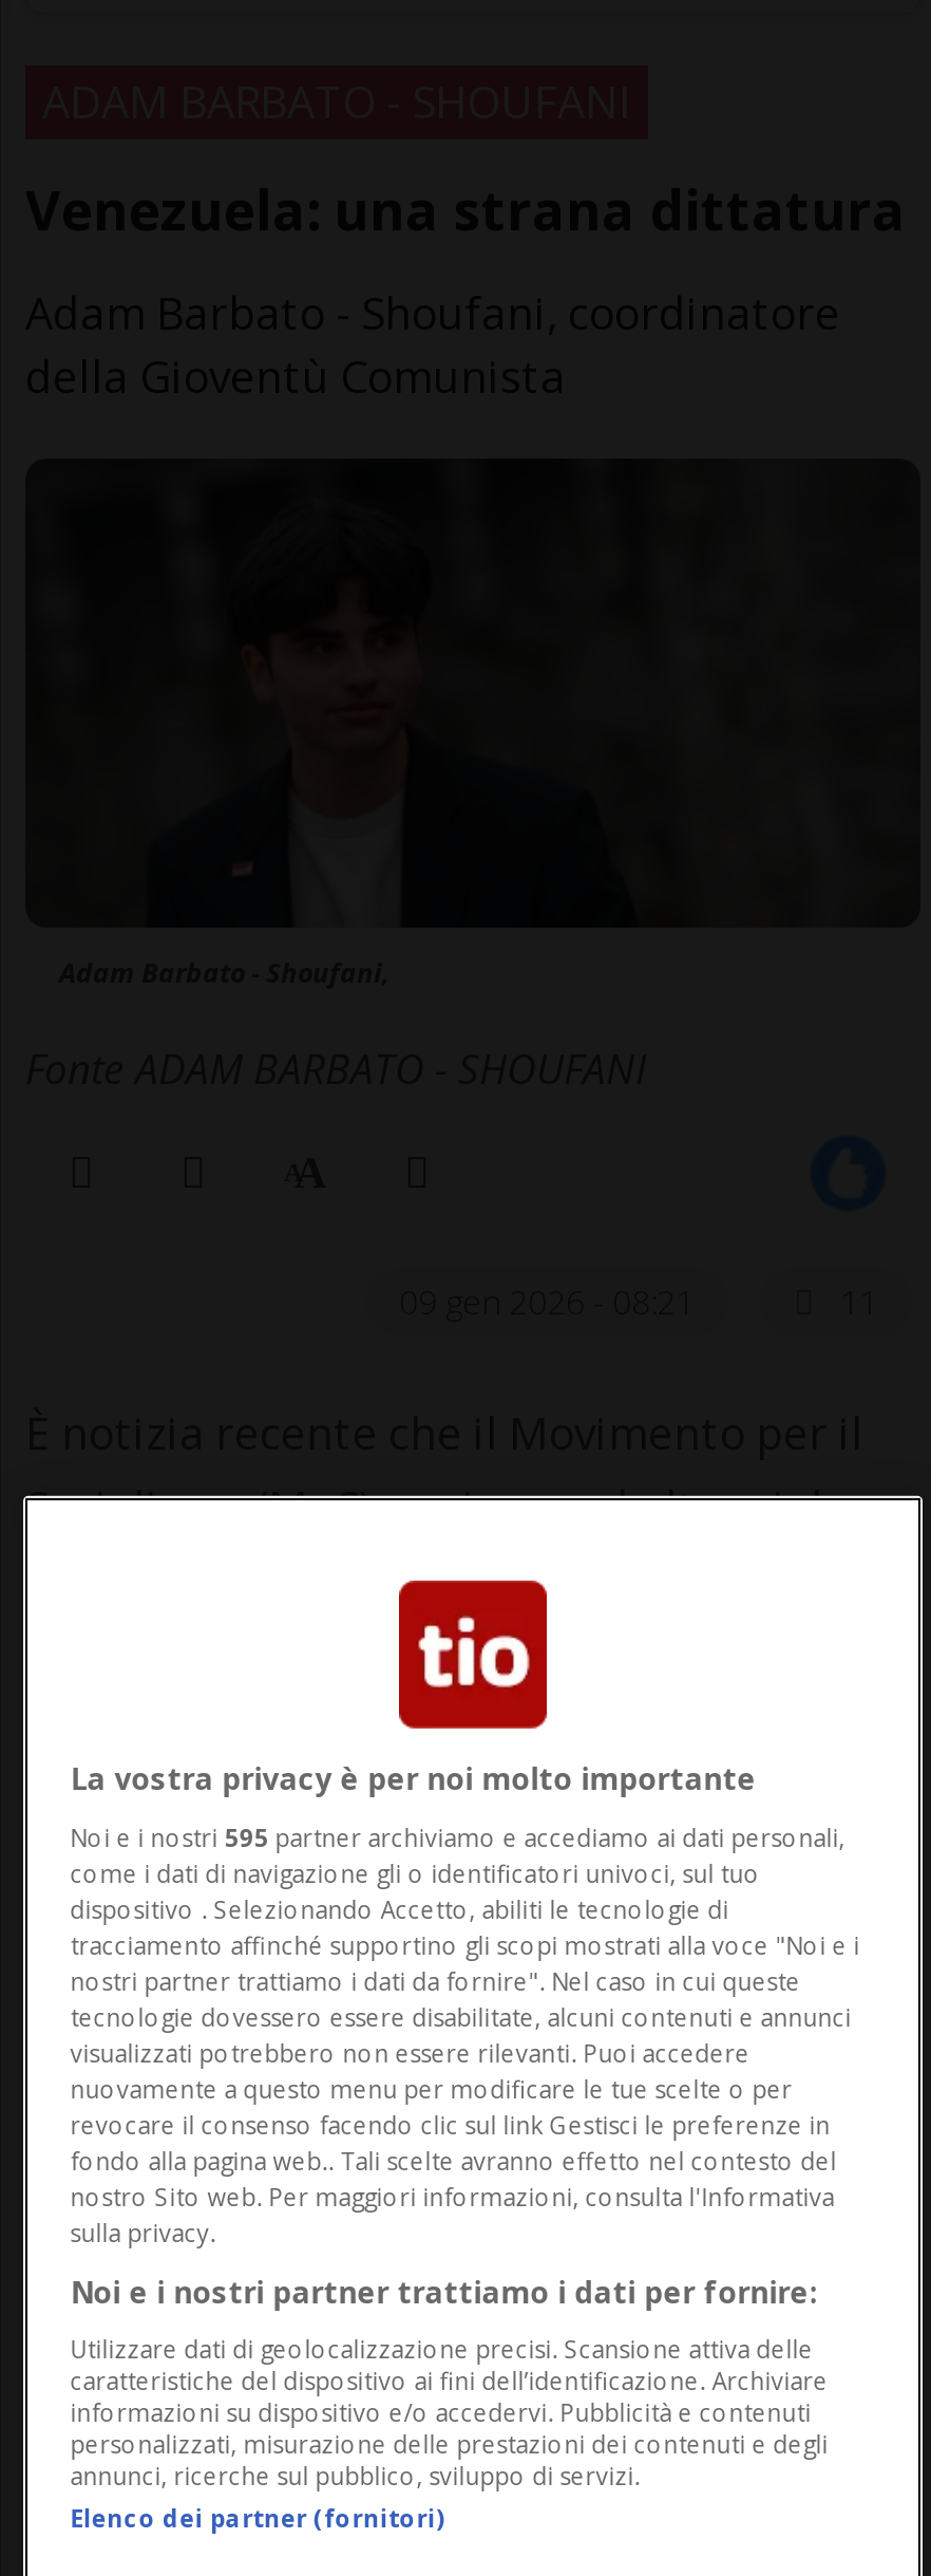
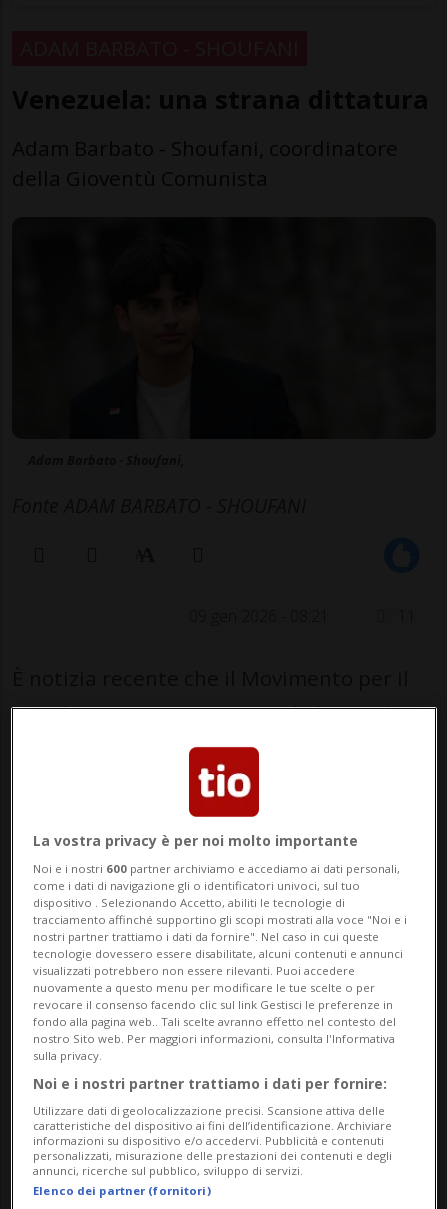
[70,1822,845,1854] Noi e i nostri 595 partner archiviamo e accediamo ai dati personali, -> [33,861,400,876] Noi e i nostri 600 partner archiviamo e accediamo ai dati personali,

